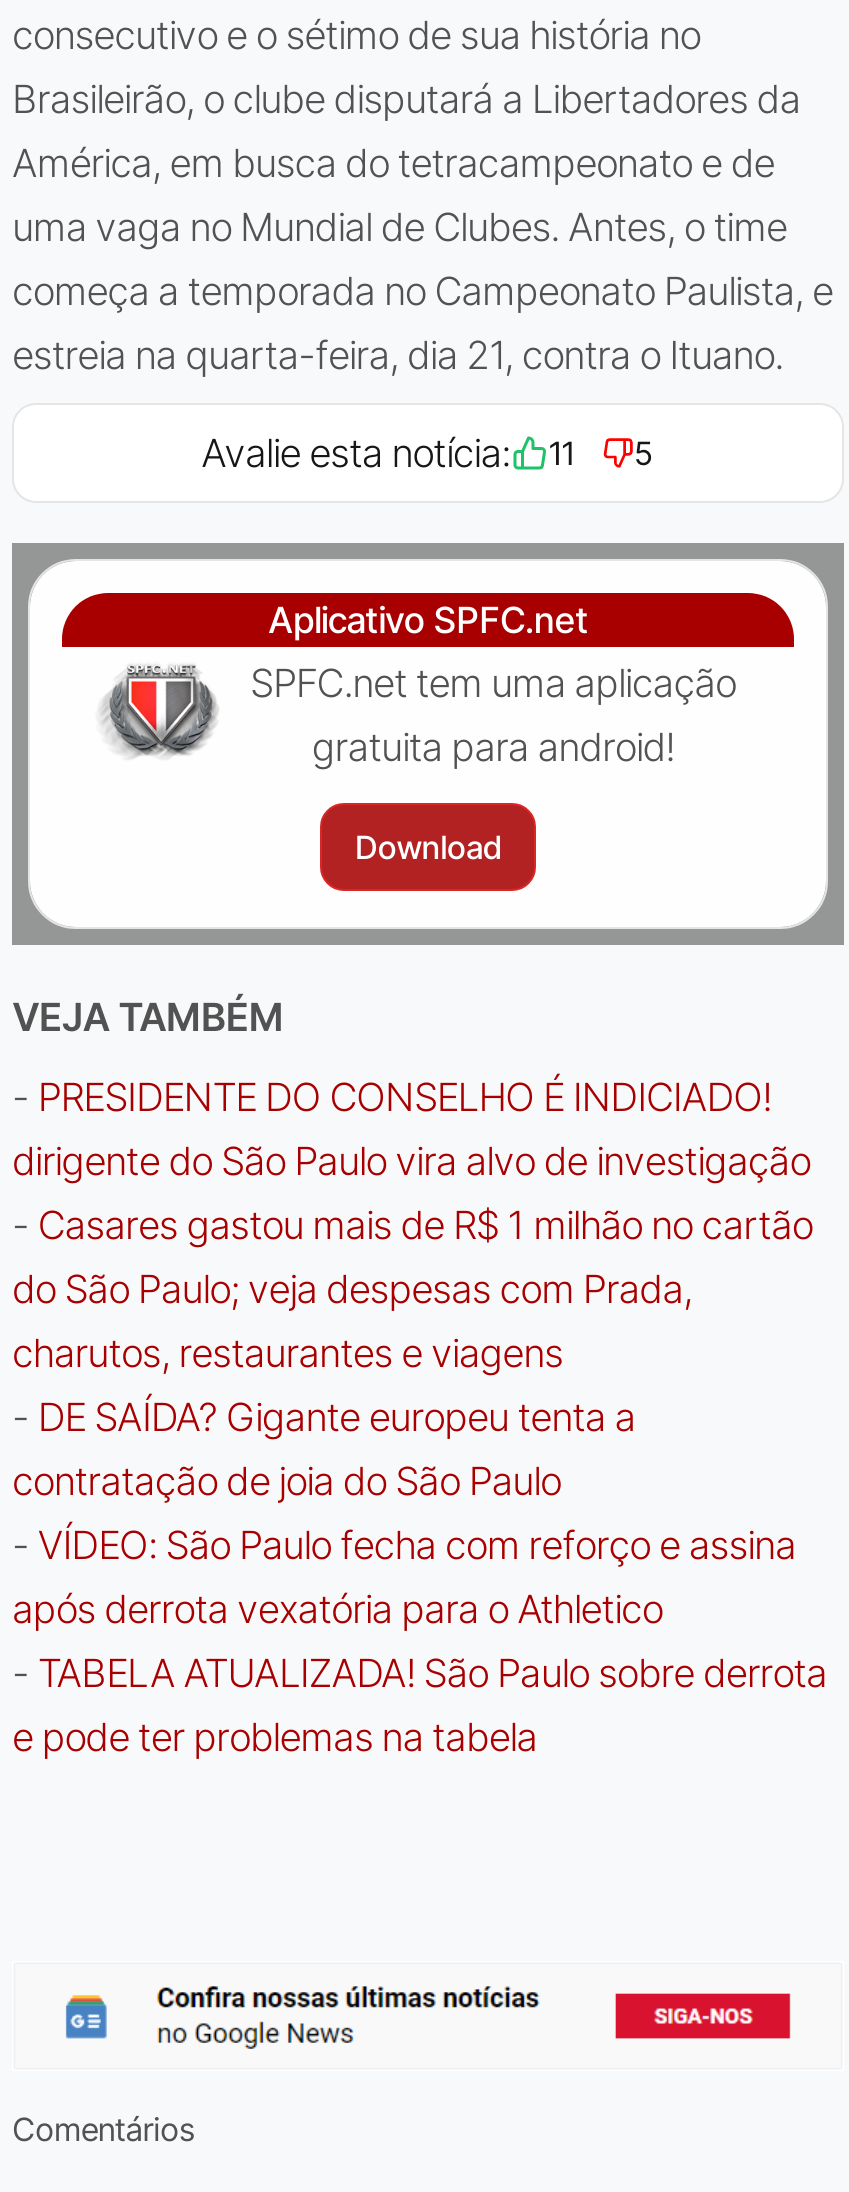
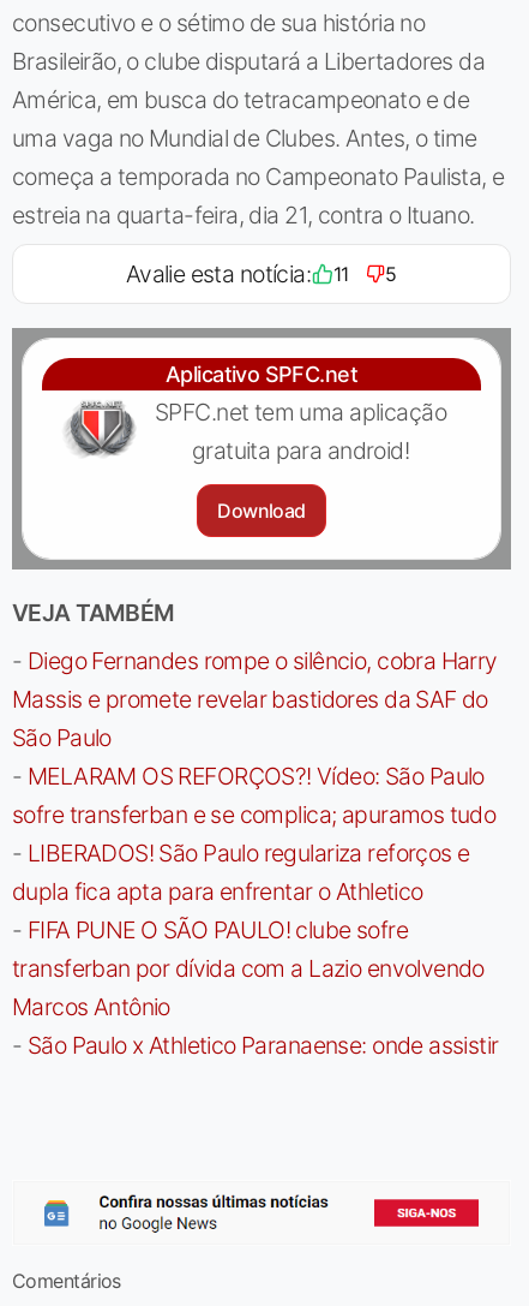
[12,1072,827,1760] - PRESIDENTE DO CONSELHO É INDICIADO! | dirigente do São Paulo vira alvo de investigação | - Casares gastou mais de R$ 1 milhão no cartão | do São Paulo; veja despesas com Prada, | charutos, restaurantes e viagens | - DE SAÍDA? Gigante europeu tenta a | contratação de joia do São Paulo | - VÍDEO: São Paulo fecha com reforço e assina | após derrota vexatória para o Athletico | - TABELA ATUALIZADA! São Paulo sobre derrota | e pode ter problemas na tabela -> [12,646,498,1059] - Diego Fernandes rompe o silêncio, cobra Harry | Massis e promete revelar bastidores da SAF do | São Paulo | - MELARAM OS REFORÇOS?! Vídeo: São Paulo | sofre transferban e se complica; apuramos tudo | - LIBERADOS! São Paulo regulariza reforços e | dupla fica apta para enfrentar o Athletico | - FIFA PUNE O SÃO PAULO! clube sofre | transferban por dívida com a Lazio envolvendo | Marcos Antônio | - São Paulo x Athletico Paranaense: onde assistir

